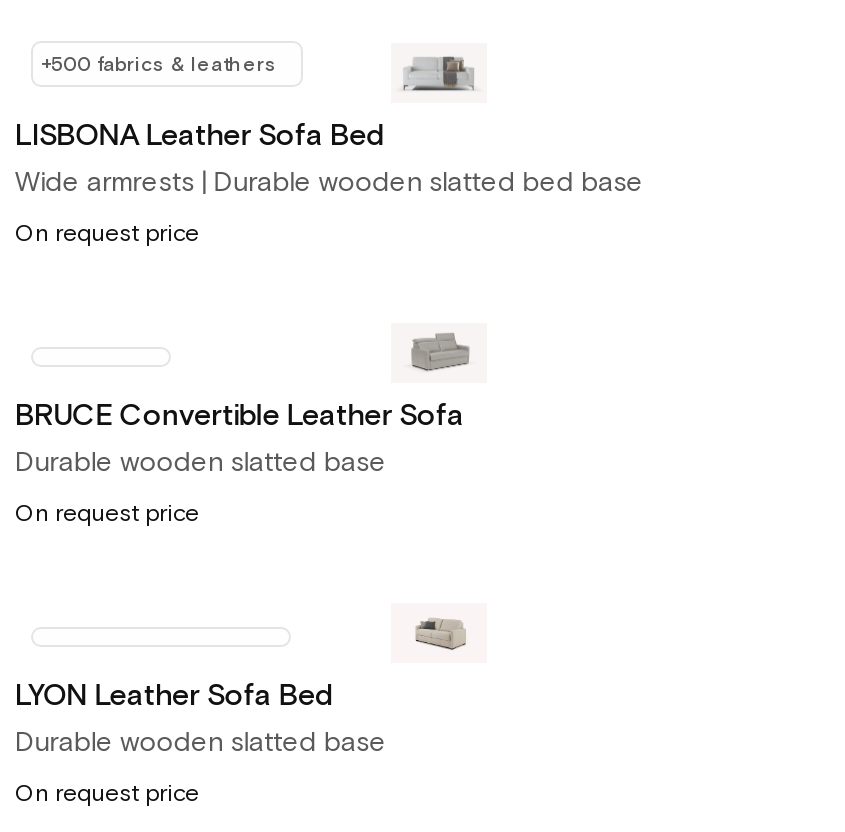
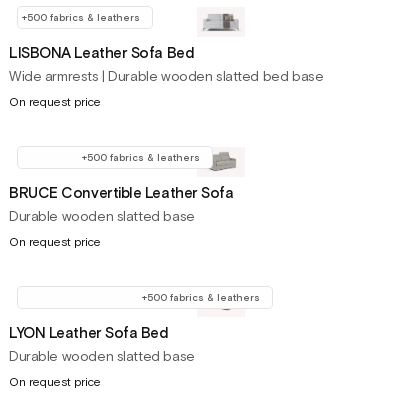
none -> [82,151,200,164] +500 fabrics & leathers
none -> [142,291,260,304] +500 fabrics & leathers

